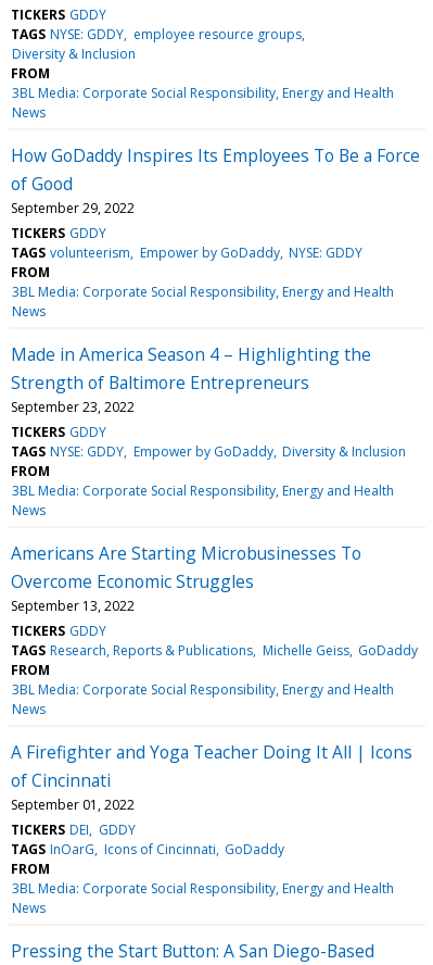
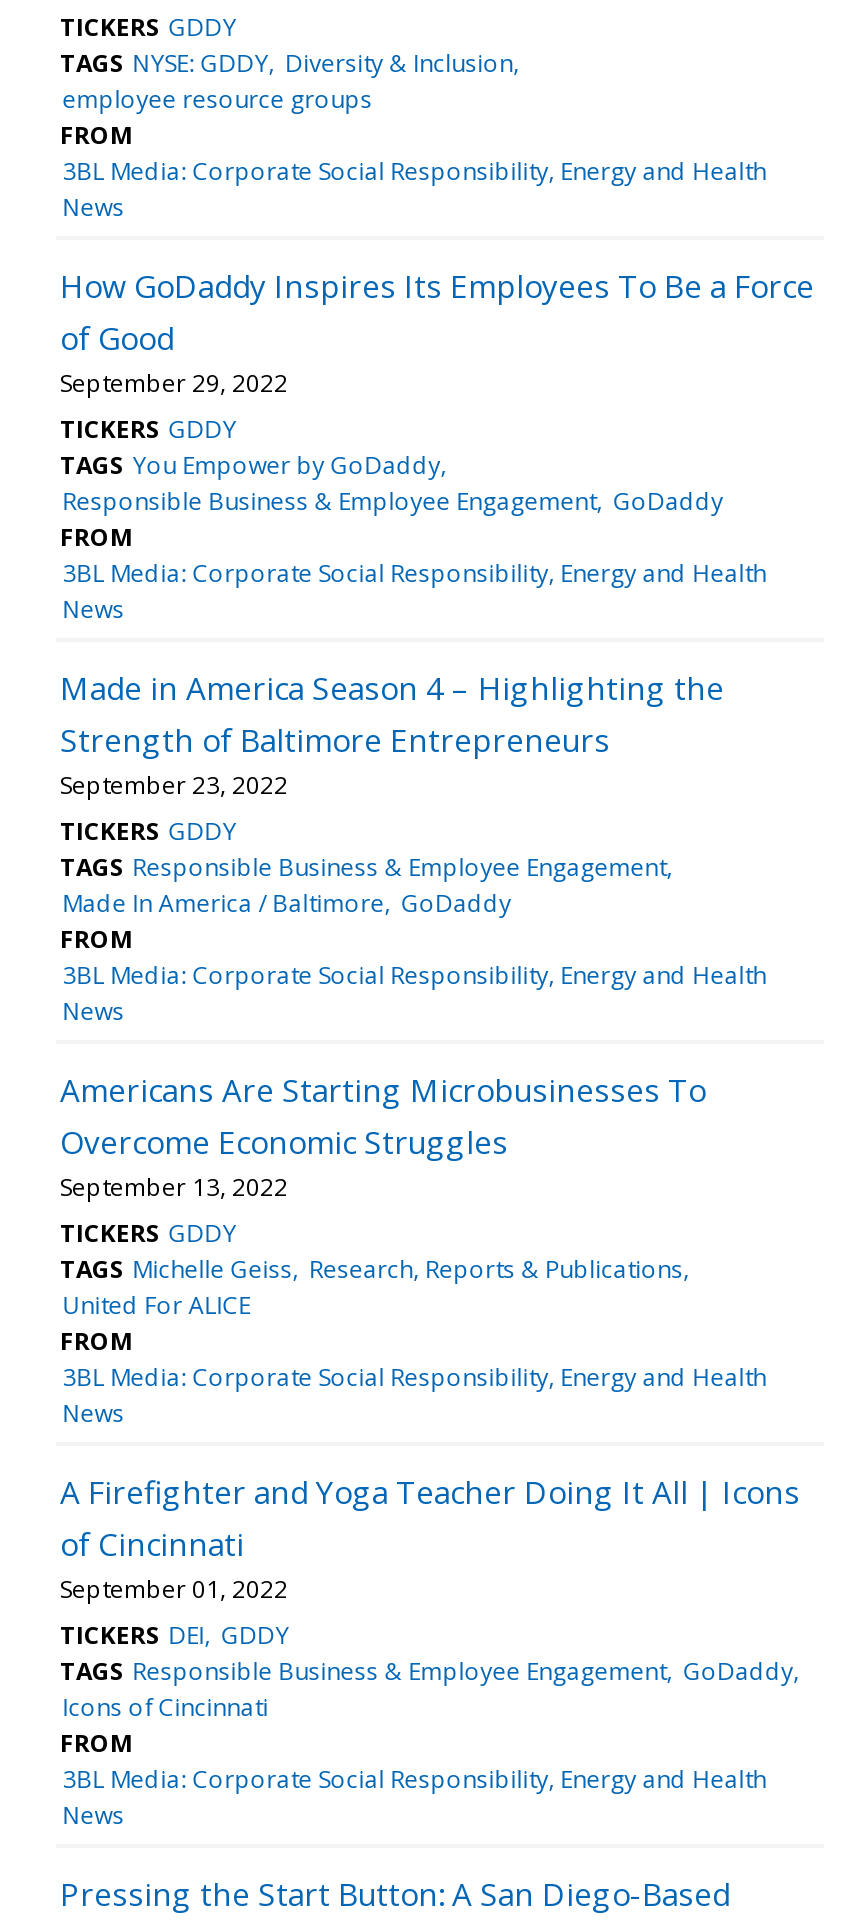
[11,25,301,63] TAGS NYSE: GDDY employee resource groups | Diversity & Inclusion -> [60,46,513,116] TAGS NYSE: GDDY Diversity & Inclusion | employee resource groups
[11,243,362,262] TAGS volunteerism Empower by GoDaddy NYSE: GDDY -> [60,448,723,518] TAGS You Empower by GoDaddy | Responsible Business & Employee Engagement GoDaddy
[11,442,406,461] TAGS NYSE: GDDY Empower by GoDaddy Diversity & Inclusion -> [60,850,666,920] TAGS Responsible Business & Employee Engagement | Made In America / Baltimore GoDaddy
[11,641,418,659] TAGS Research, Reports & Publications Michelle Geiss GoDaddy -> [60,1252,683,1322] TAGS Michelle Geiss Research, Reports & Publications | United For ALICE
[11,840,284,858] TAGS InOarG Icons of Cincinnati GoDaddy -> [60,1654,793,1724] TAGS Responsible Business & Employee Engagement GoDaddy | Icons of Cincinnati

